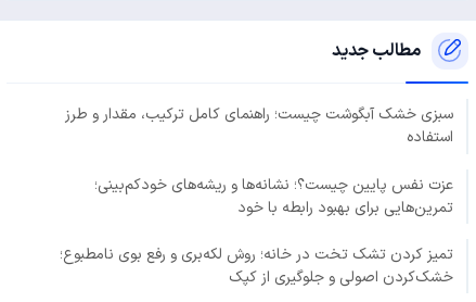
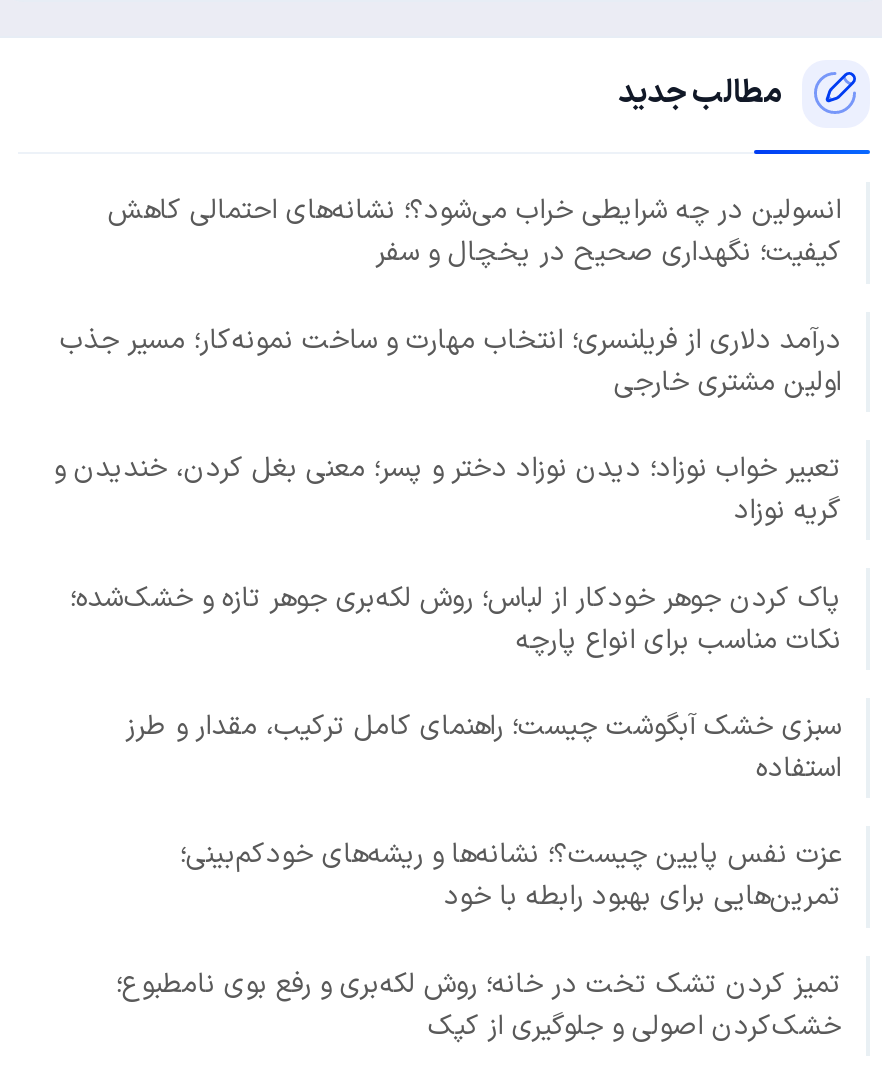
none -> [54,191,842,661] انسولین در چه شرایطی خراب می‌شود؟؛ نشانه‌های احتمالی کاهش | کیفیت؛ نگهداری صحیح در یخچال و سفر | درآمد دلاری از فریلنسری؛ انتخاب مهارت و ساخت نمونه‌کار؛ مسیر جذب | اولین مشتری خارجی | تعبیر خواب نوزاد؛ دیدن نوزاد دختر و پسر؛ معنی بغل کردن، خندیدن و | گریه نوزاد | پاک کردن جوهر خودکار از لباس؛ روش لکه‌بری جوهر تازه و خشک‌شده؛ | نکات مناسب برای انواع پارچه

